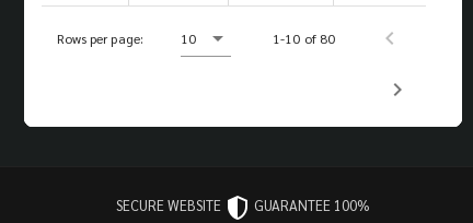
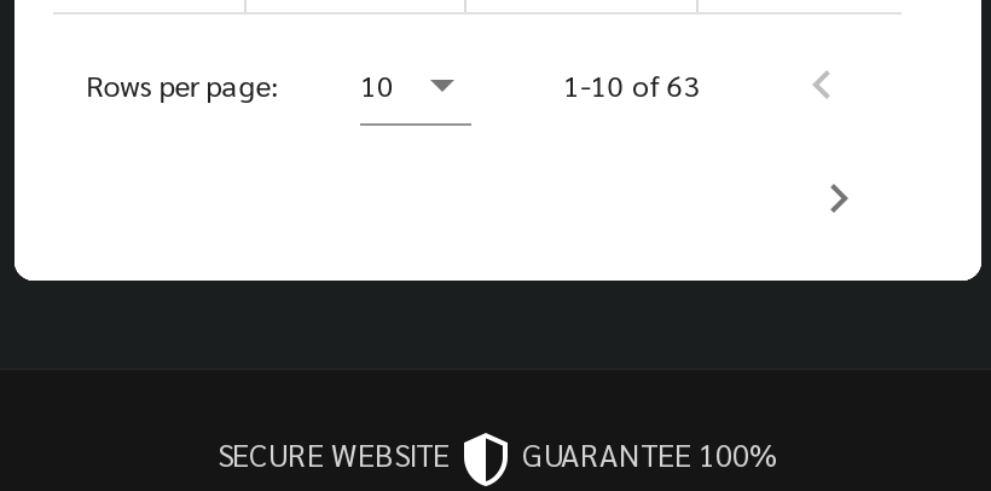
[273,29,335,47] 1-10 of 80 -> [563,65,701,104] 1-10 of 63

